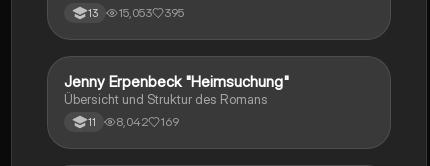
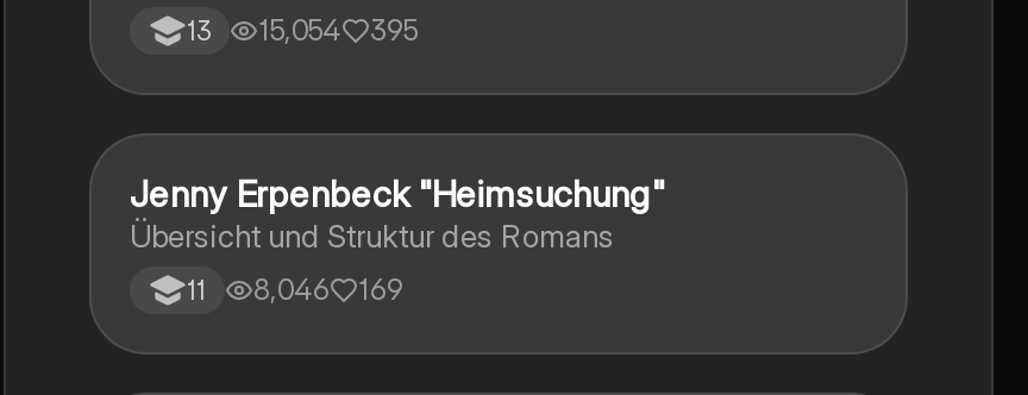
[88,5,184,20] 13 15,053 395 -> [187,12,418,47] 13 15,054 395
[88,114,179,129] 11 8,042 169 -> [187,271,403,307] 11 8,046 169

